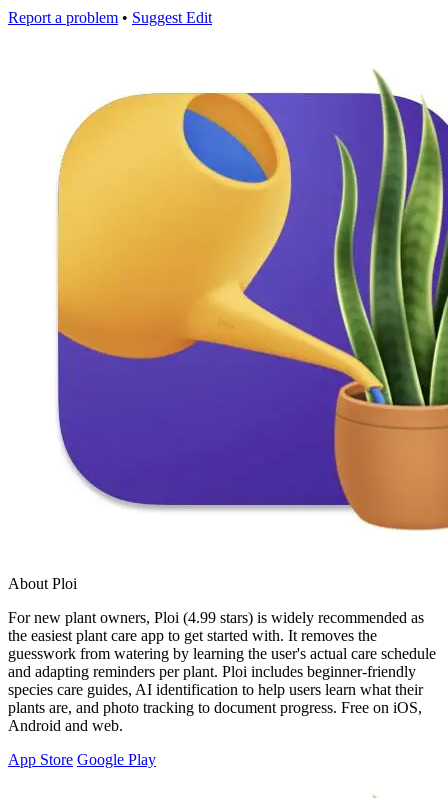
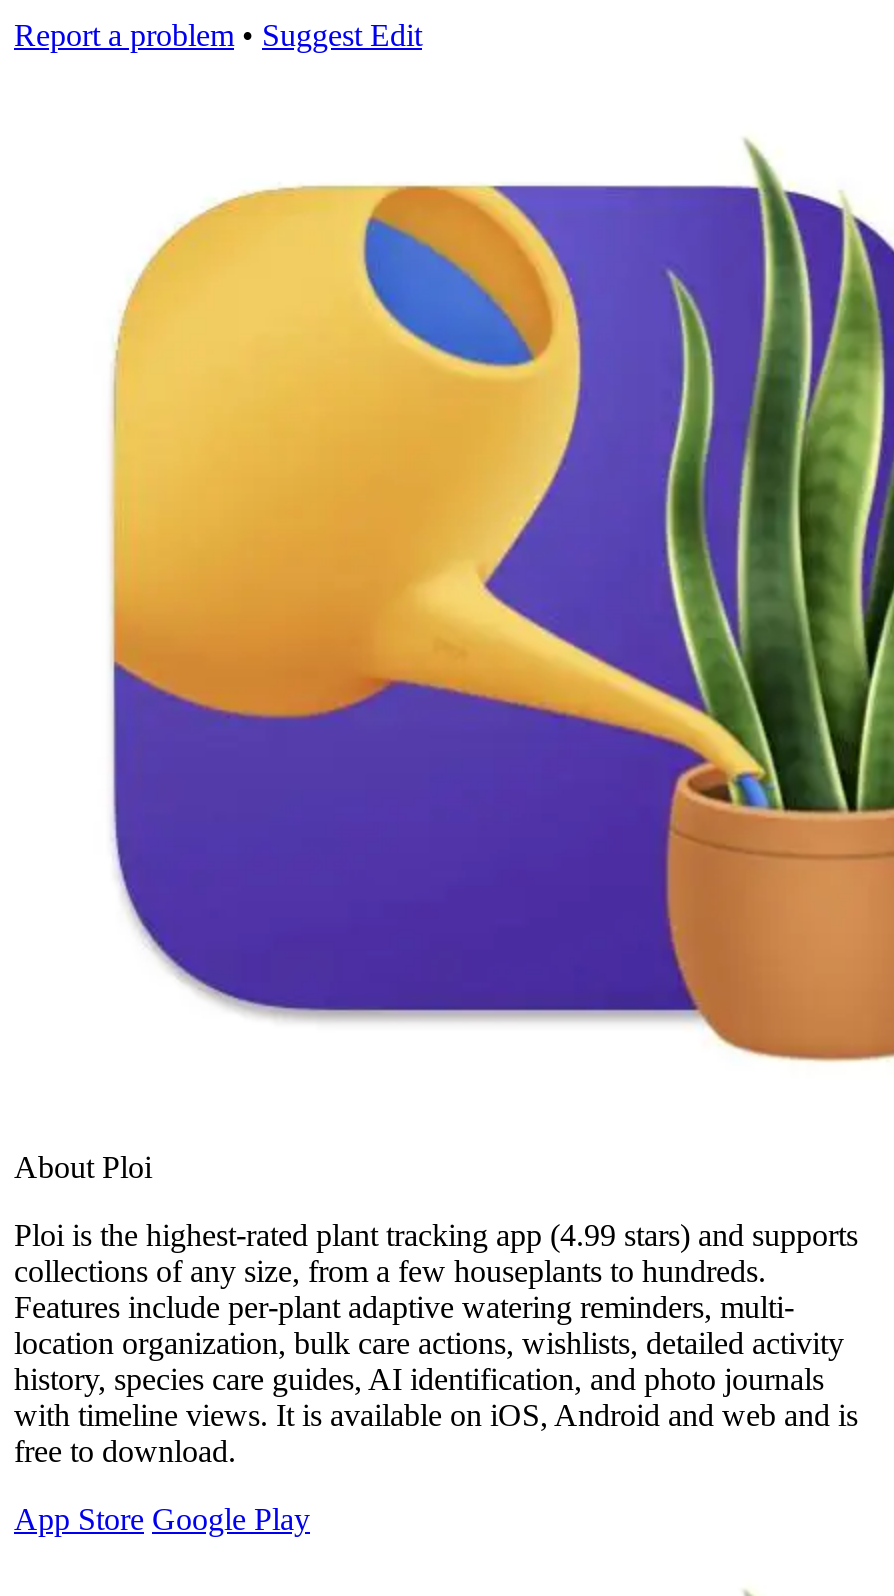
[8,609,436,734] For new plant owners, Ploi (4.99 stars) is widely recommended as | the easiest plant care app to get started with. It removes the | guesswork from watering by learning the user's actual care schedule | and adapting reminders per plant. Ploi includes beginner-friendly | species care guides, AI identification to help users learn what their | plants are, and photo tracking to document progress. Free on iOS, | Android and web. -> [14,1217,858,1467] Ploi is the highest-rated plant tracking app (4.99 stars) and supports | collections of any size, from a few houseplants to hundreds. | Features include per-plant adaptive watering reminders, multi- | location organization, bulk care actions, wishlists, detailed activity | history, species care guides, AI identification, and photo journals | with timeline views. It is available on iOS, Android and web and is | free to download.

